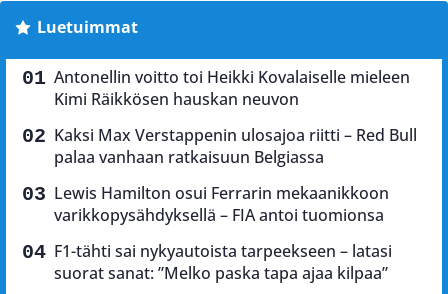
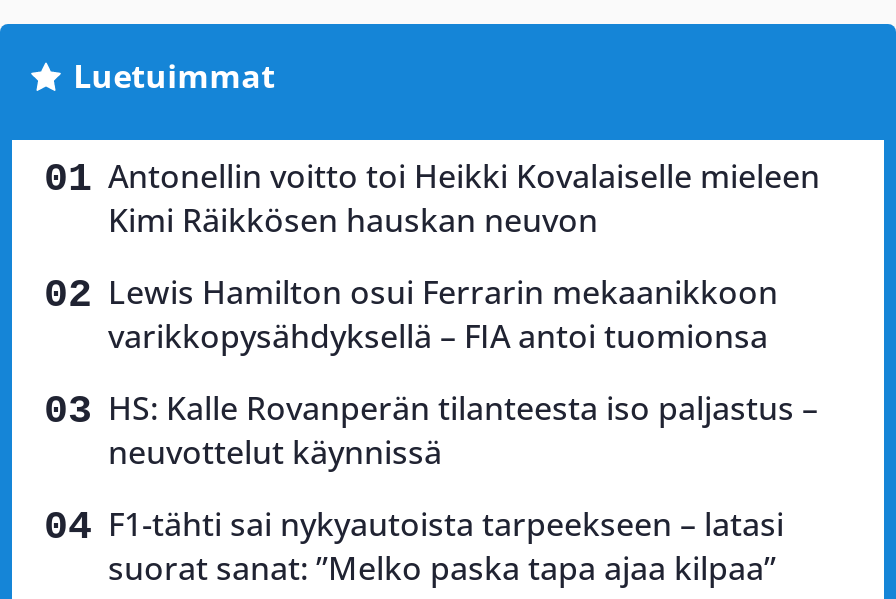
[54,124,417,168] Kaksi Max Verstappenin ulosajoa riitti – Red Bull | palaa vanhaan ratkaisuun Belgiassa -> none
moved [54,182,389,226] -> [108,269,778,357]: Lewis Hamilton osui Ferrarin mekaanikkoon | varikkopysähdyksellä – FIA antoi tuomionsa
none -> [108,385,818,473] HS: Kalle Rovanperän tilanteesta iso paljastus – | neuvottelut käynnissä

